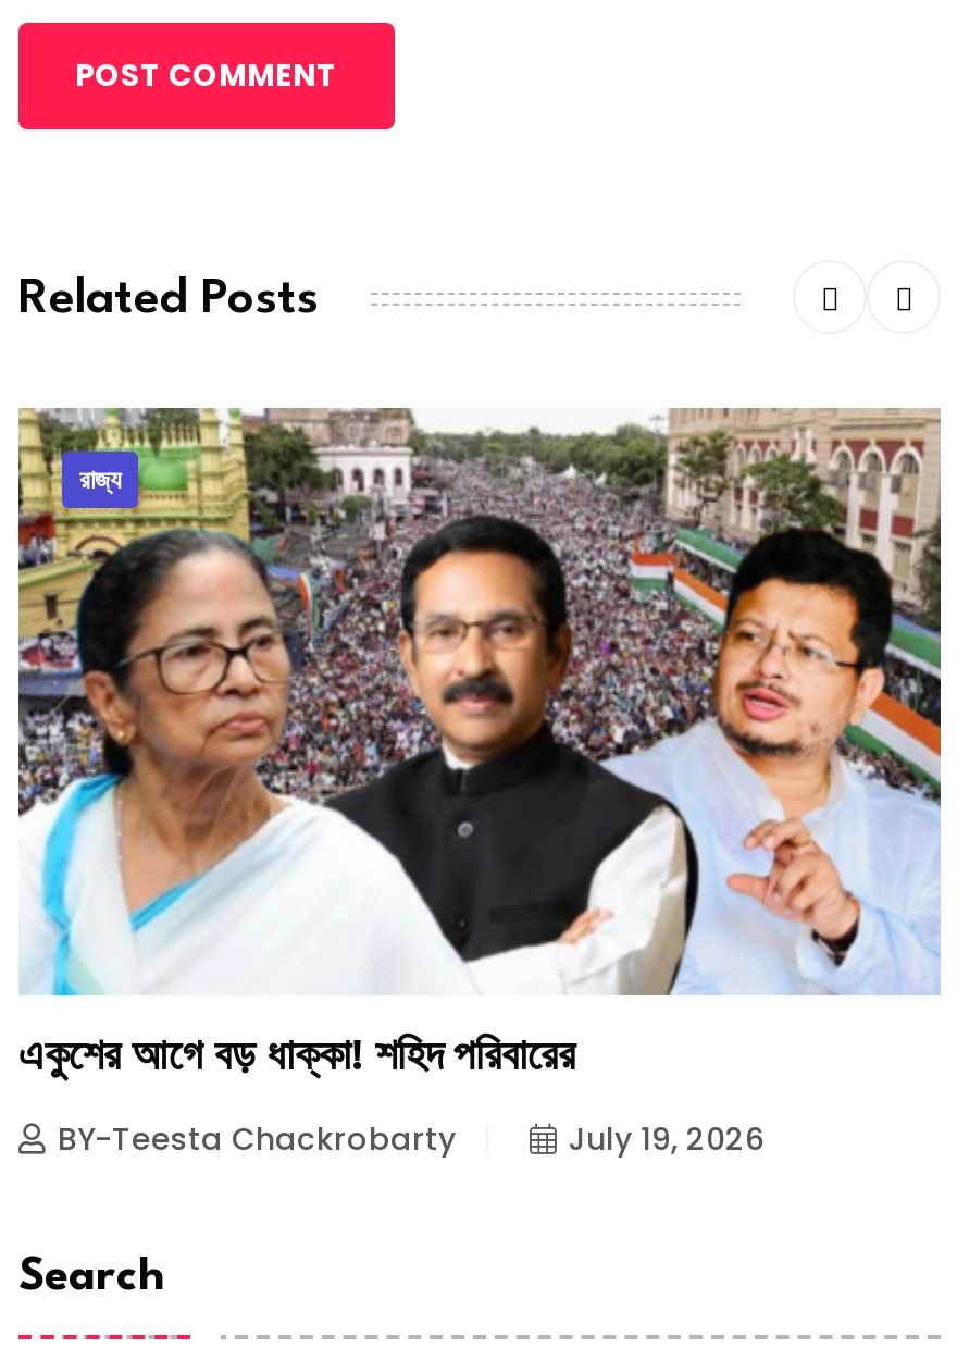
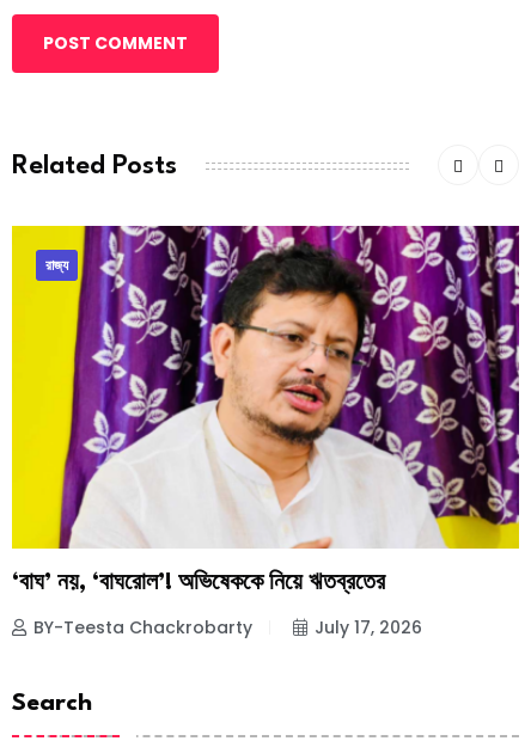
[16,406,943,1079] [image] | একুশের আগে বড় ধাক্কা! শহিদ পরিবারের -> [11,225,520,594] [image] | ‘বাঘ’ নয়, ‘বাঘরোল’! অভিষেককে নিয়ে ঋতব্রতের
[569,1118,765,1161] July 19, 2026 -> [315,616,422,640] July 17, 2026

